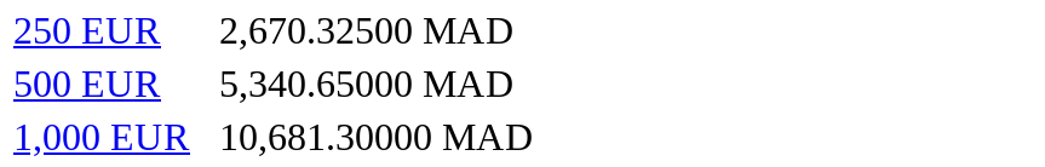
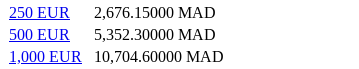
[13,10,515,51] 250 EUR 2,670.32500 MAD -> [9,4,216,21] 250 EUR 2,676.15000 MAD
[13,63,515,104] 500 EUR 5,340.65000 MAD -> [9,26,216,43] 500 EUR 5,352.30000 MAD
[13,116,534,158] 1,000 EUR 10,681.30000 MAD -> [9,48,224,65] 1,000 EUR 10,704.60000 MAD

